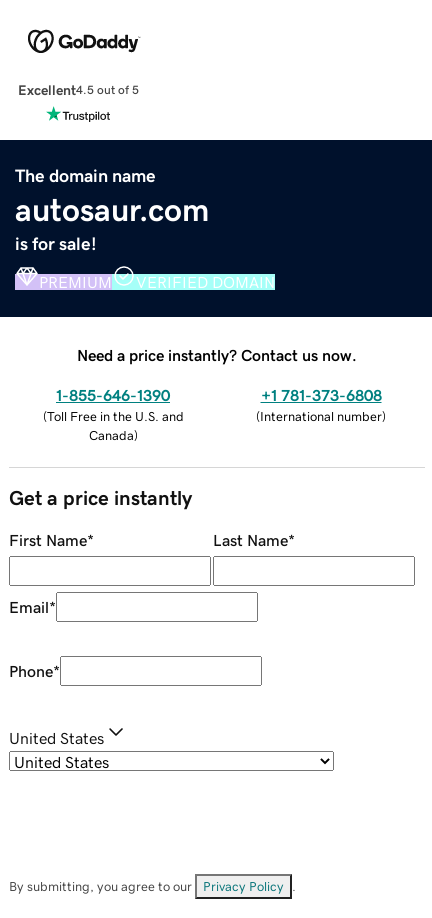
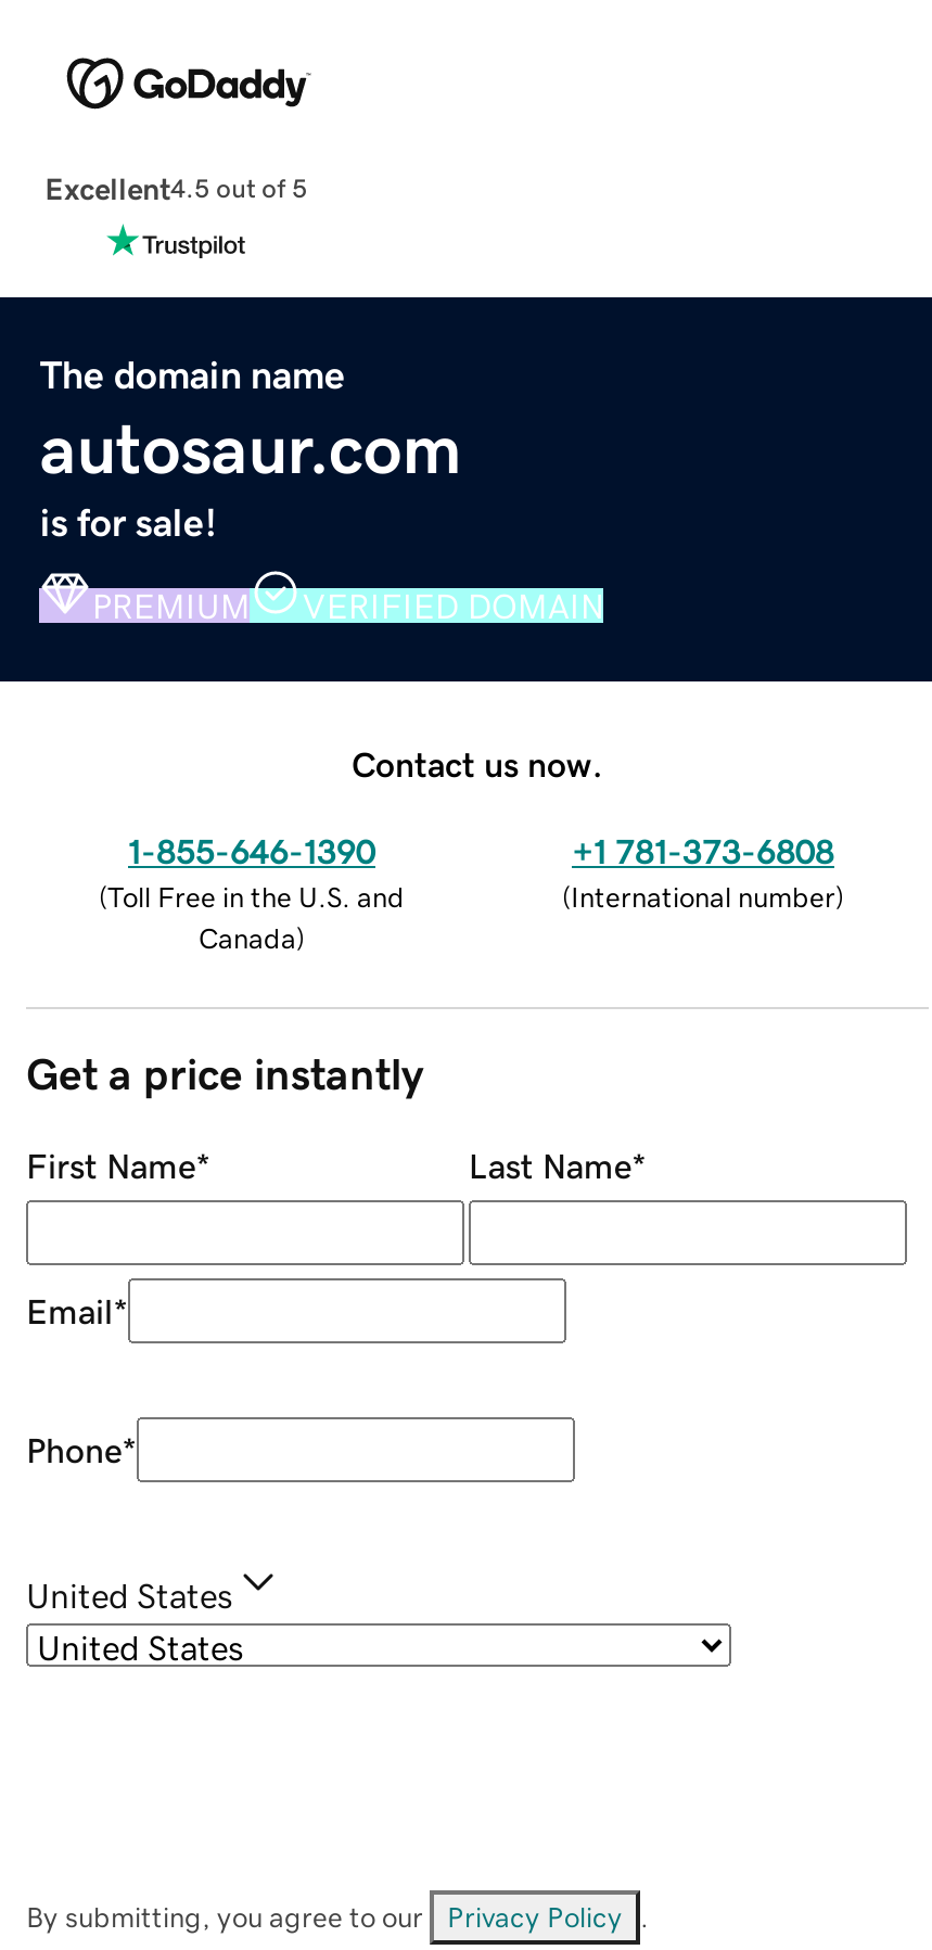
[77,347,357,363] Need a price instantly? Contact us now. -> [352,746,603,780] Contact us now.

